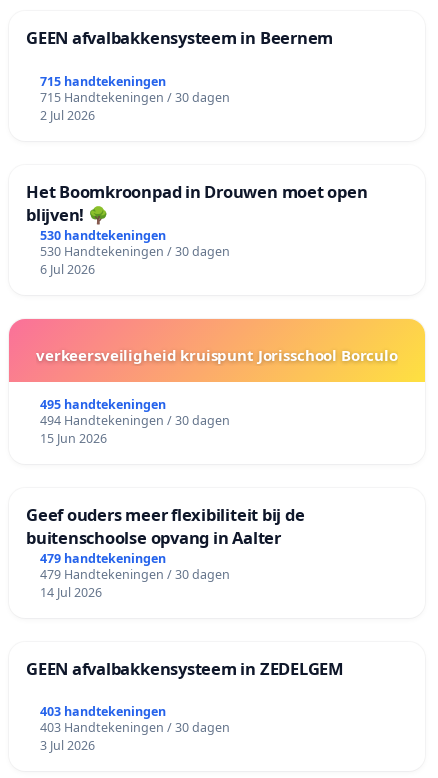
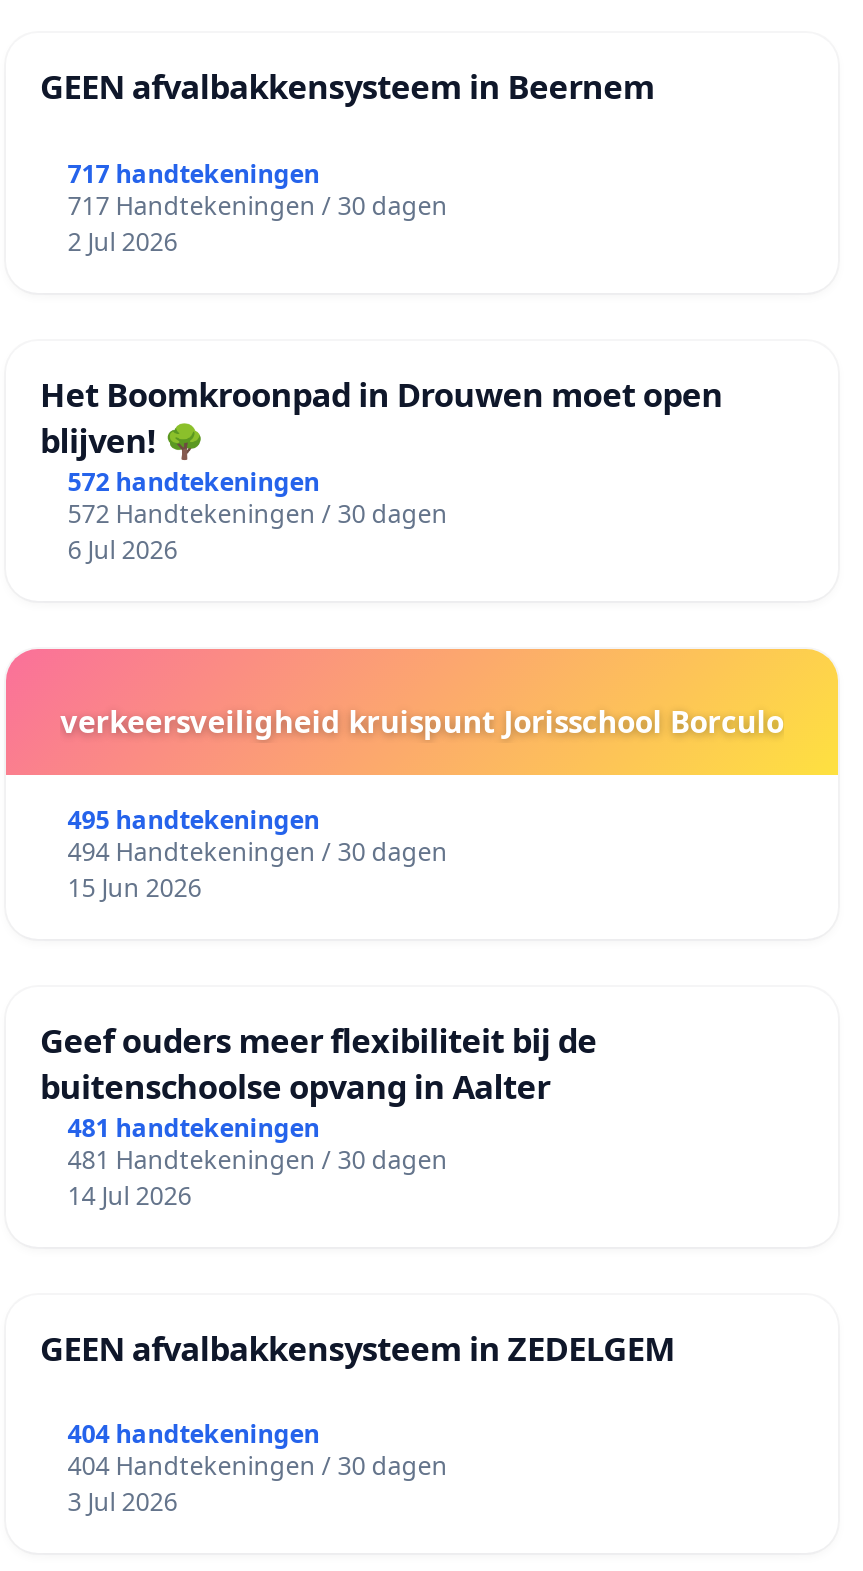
[40,73,166,90] 715 handtekeningen -> [68,157,320,191] 717 handtekeningen
[40,89,230,106] 715 Handtekeningen / 30 dagen -> [68,189,448,223] 717 Handtekeningen / 30 dagen
[40,227,166,244] 530 handtekeningen -> [68,465,320,499] 572 handtekeningen
[40,243,230,260] 530 Handtekeningen / 30 dagen -> [68,497,448,531] 572 Handtekeningen / 30 dagen
[40,550,166,567] 479 handtekeningen -> [68,1110,320,1144] 481 handtekeningen
[40,566,230,583] 479 Handtekeningen / 30 dagen -> [68,1142,448,1176] 481 Handtekeningen / 30 dagen
[40,703,166,720] 403 handtekeningen -> [68,1418,320,1452] 404 handtekeningen
[40,719,230,736] 403 Handtekeningen / 30 dagen -> [68,1450,448,1484] 404 Handtekeningen / 30 dagen

